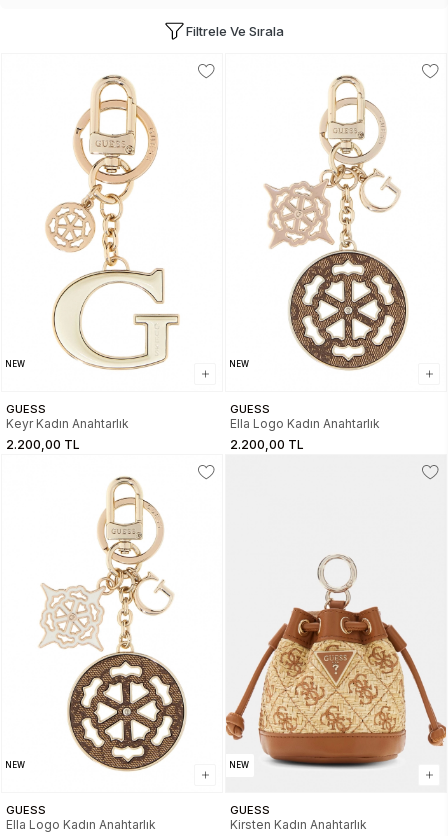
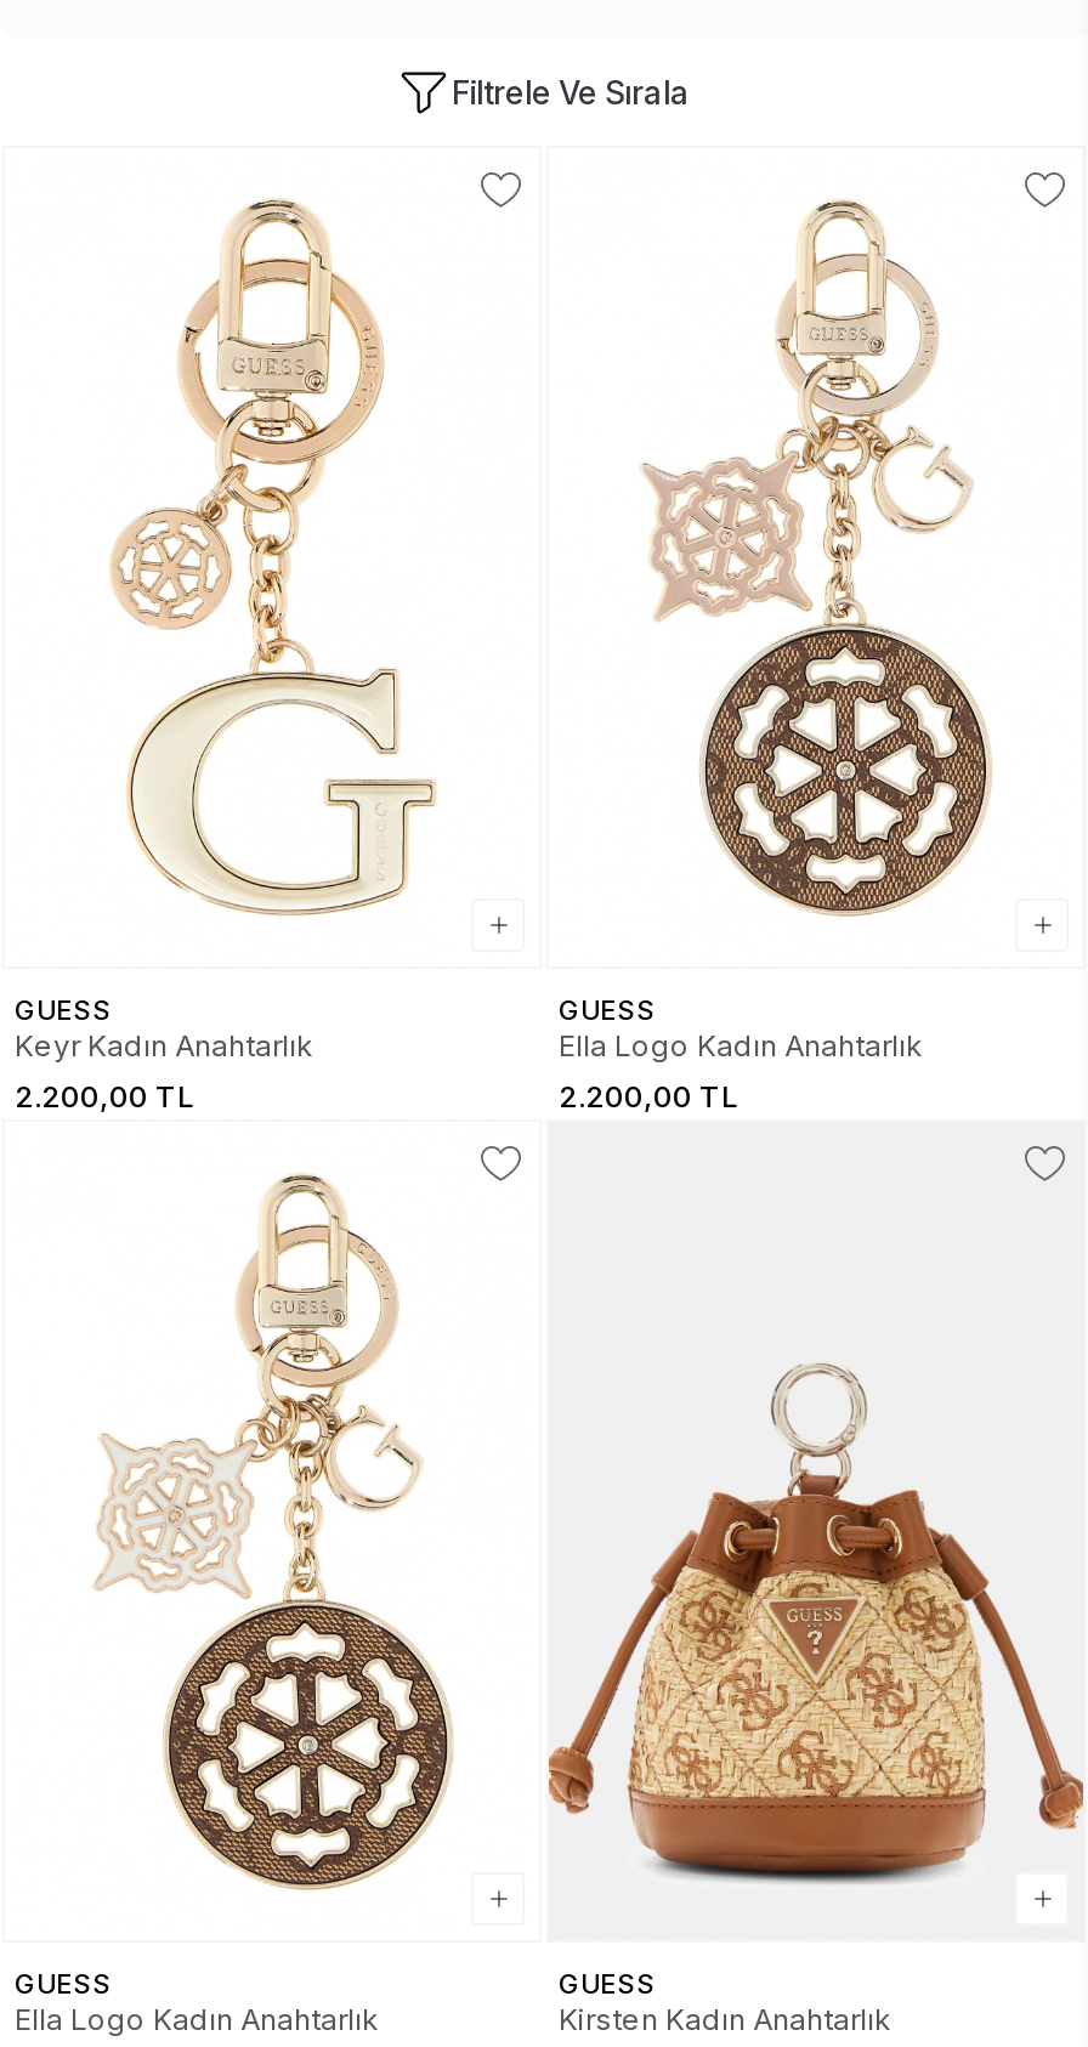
[5,359,25,369] NEW -> none
[229,359,249,369] NEW -> none
[5,760,25,770] NEW -> none
[229,760,249,770] NEW -> none

